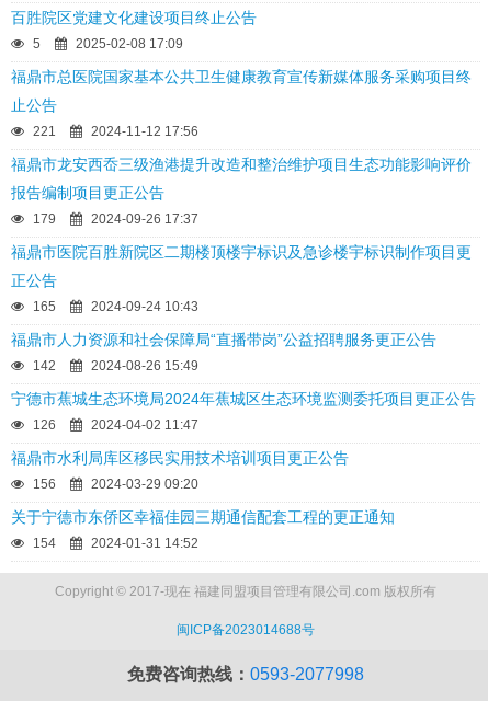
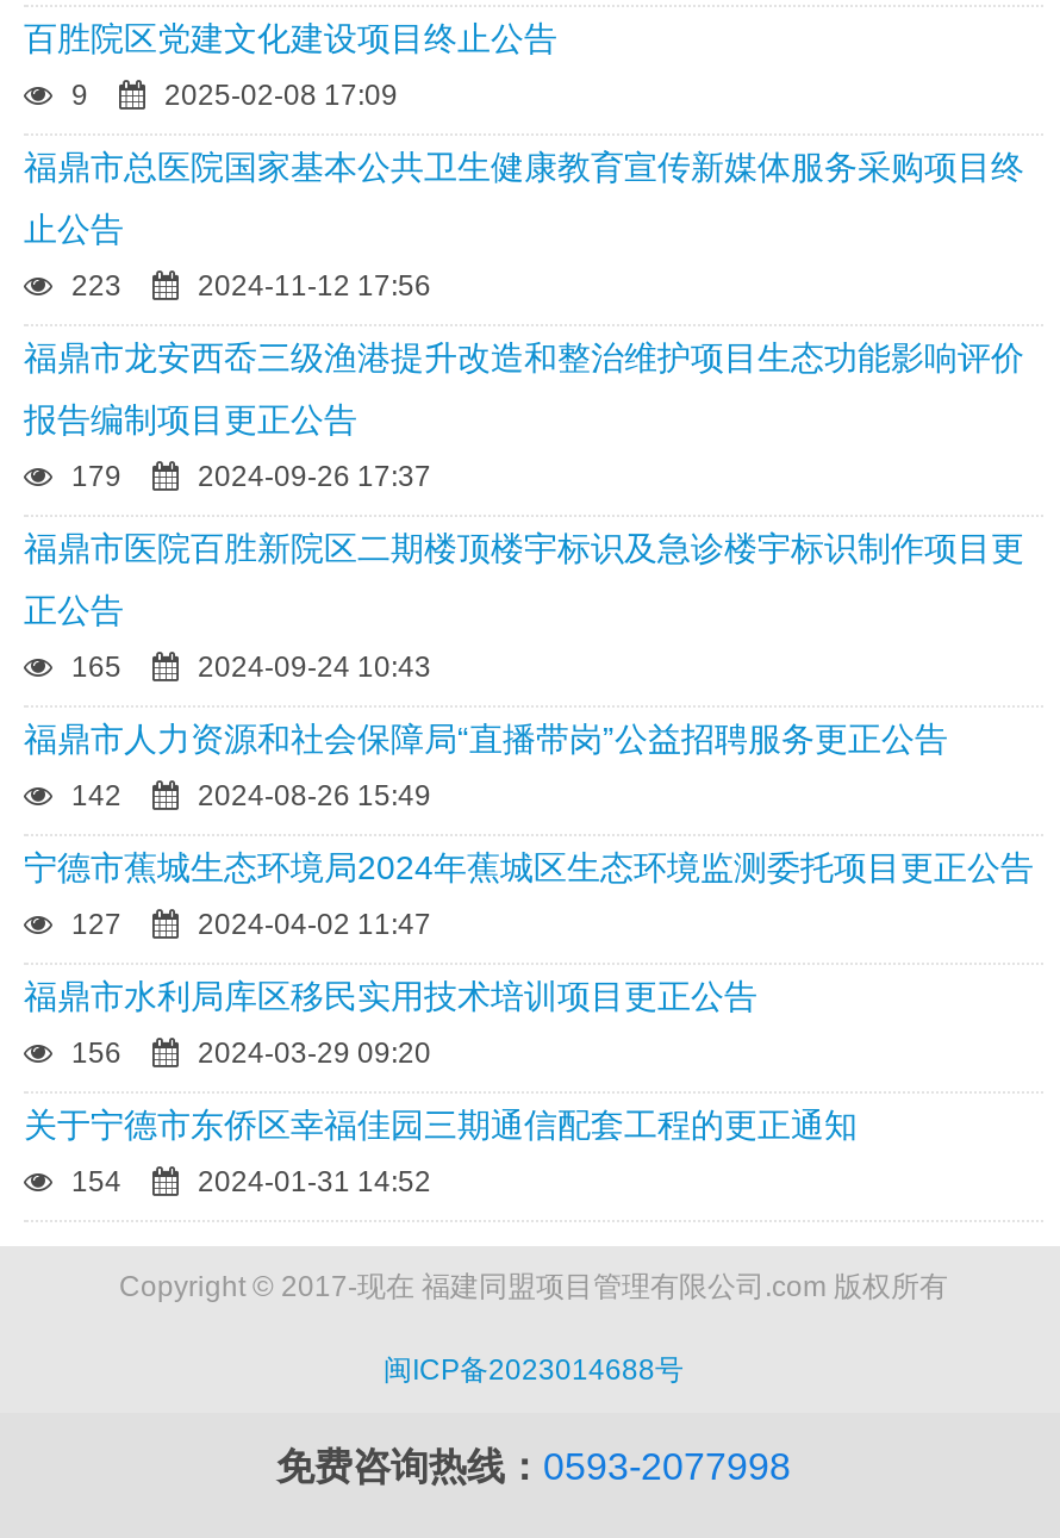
[30,36,183,51] 5 2025-02-08 17:09 -> [64,79,398,112] 9 2025-02-08 17:09
[30,124,198,139] 221 2024-11-12 17:56 -> [64,269,431,303] 223 2024-11-12 17:56
[30,417,198,433] 126 2024-04-02 11:47 -> [64,908,431,941] 127 2024-04-02 11:47

